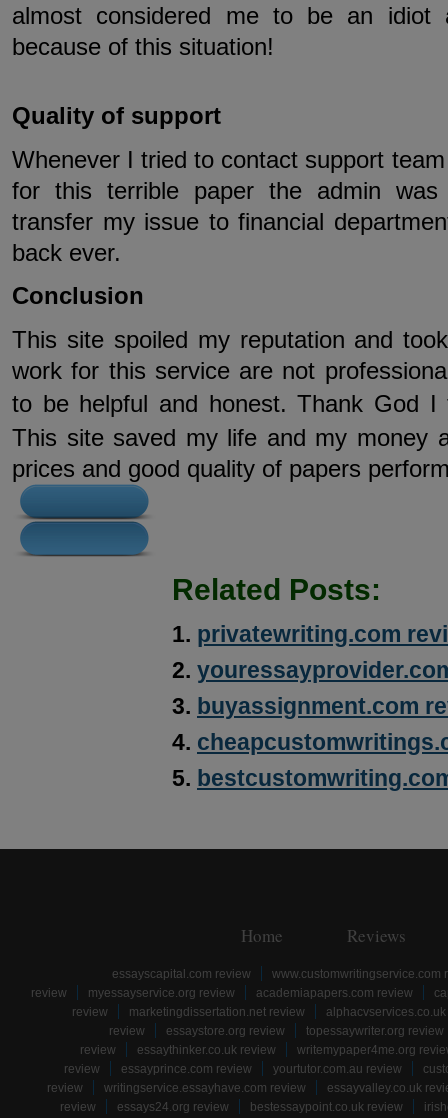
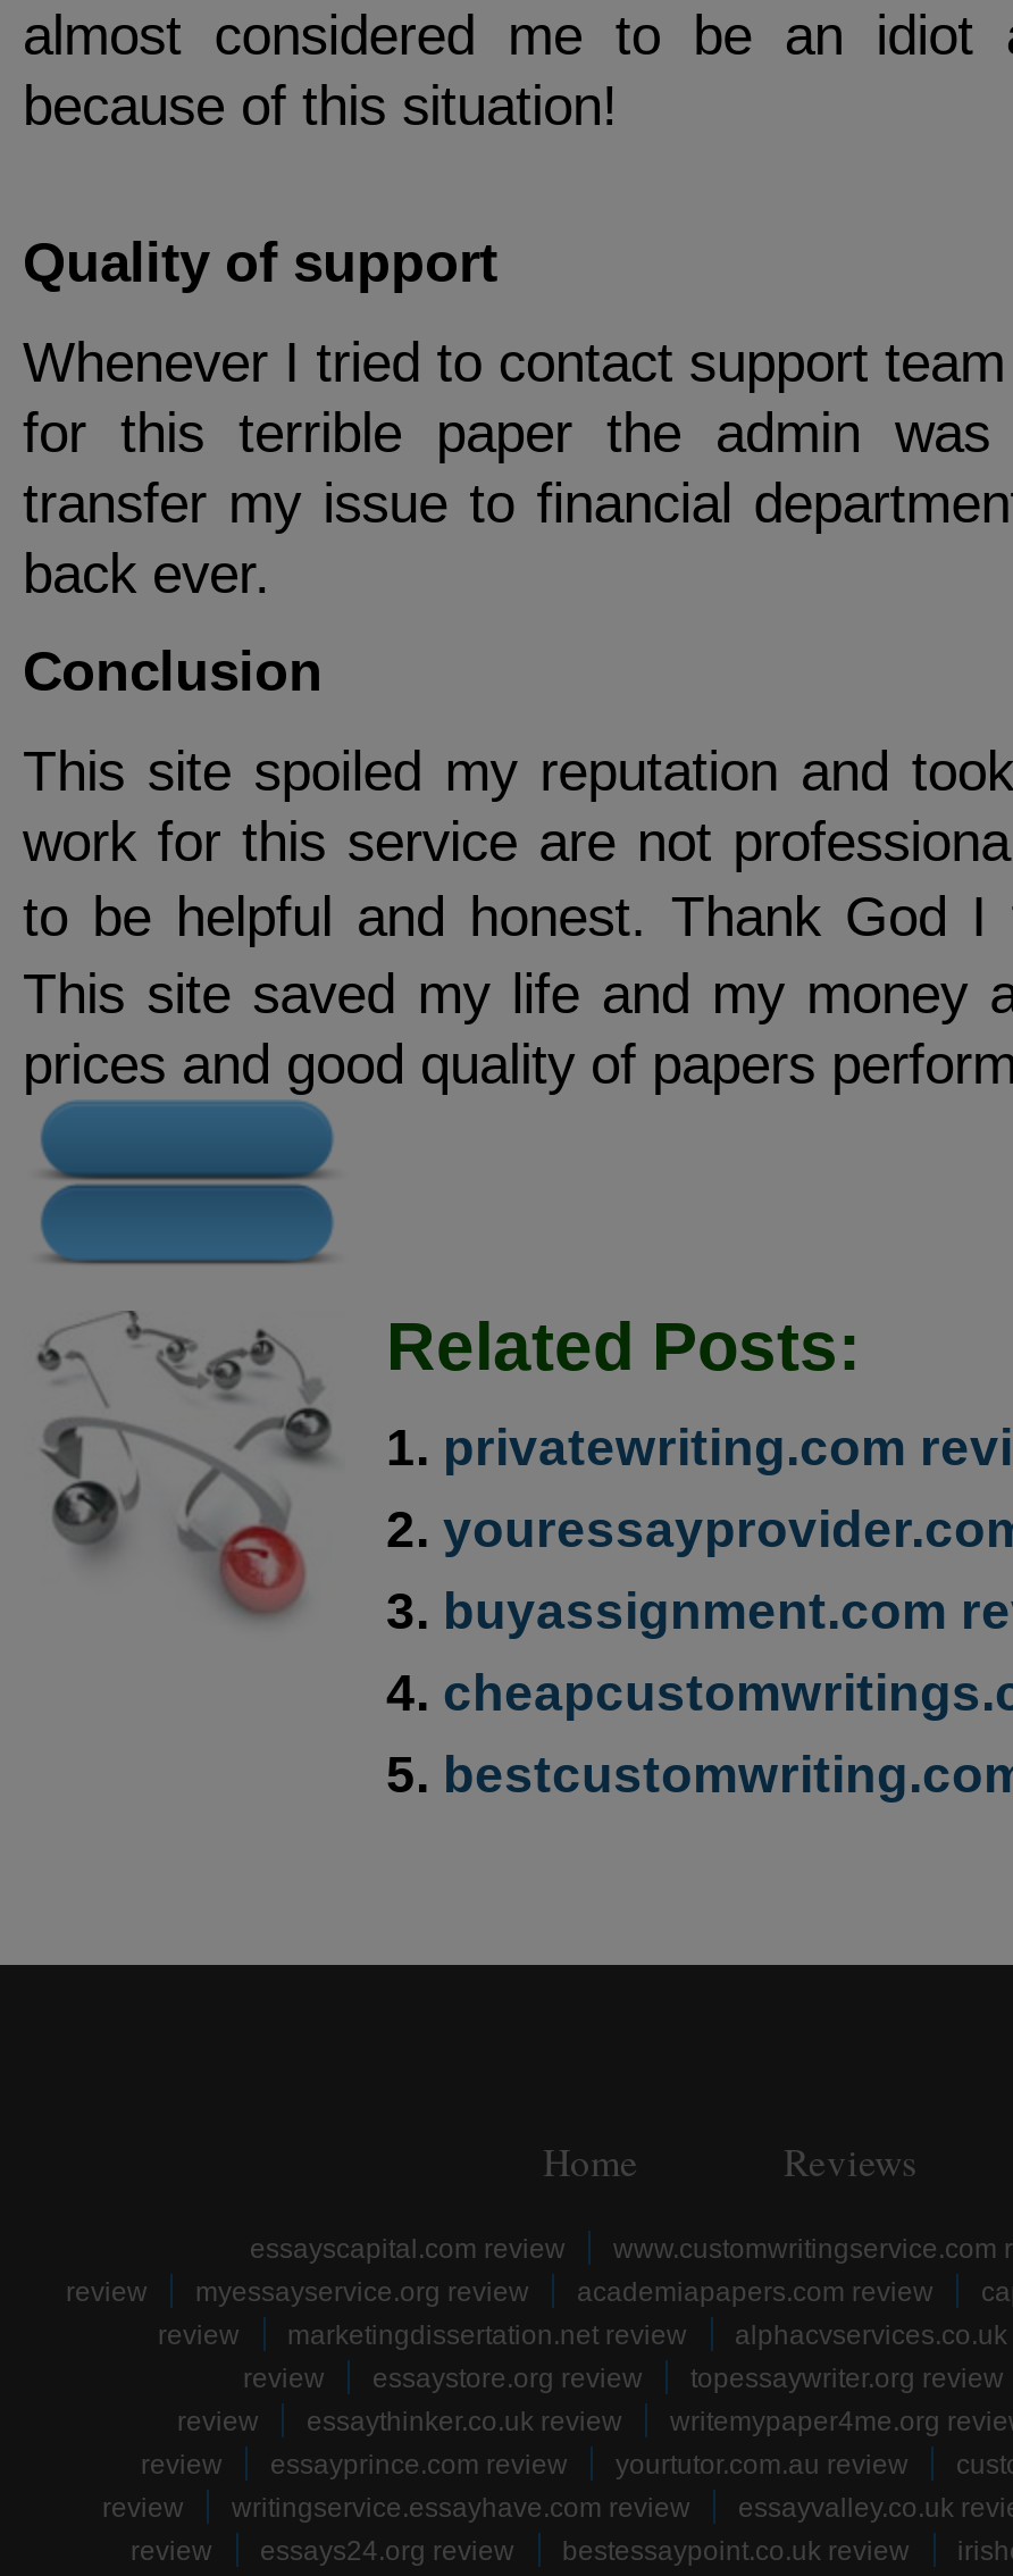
none -> [36,1308,334,1624] [image]

